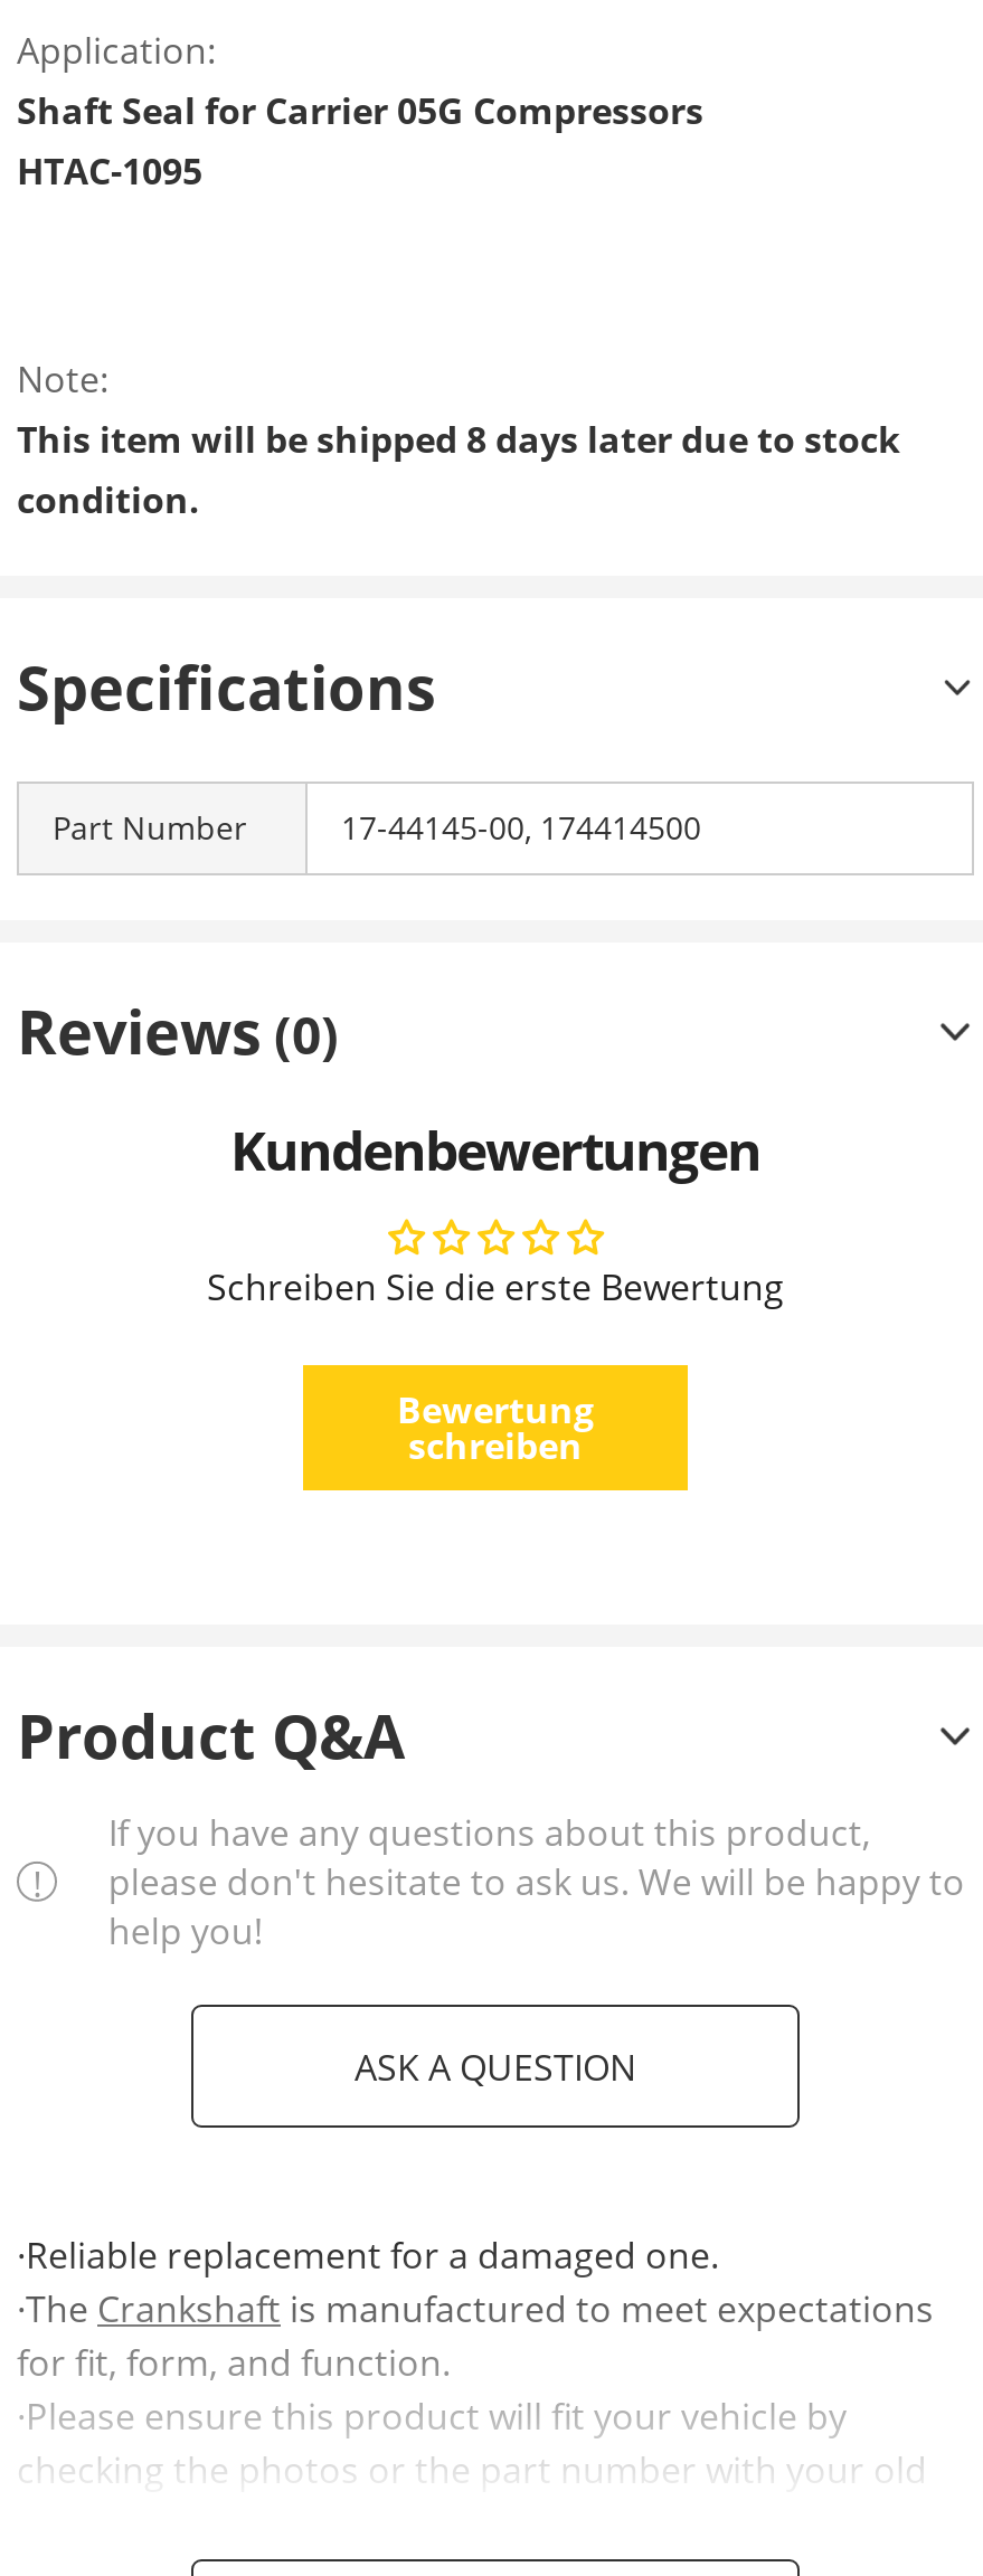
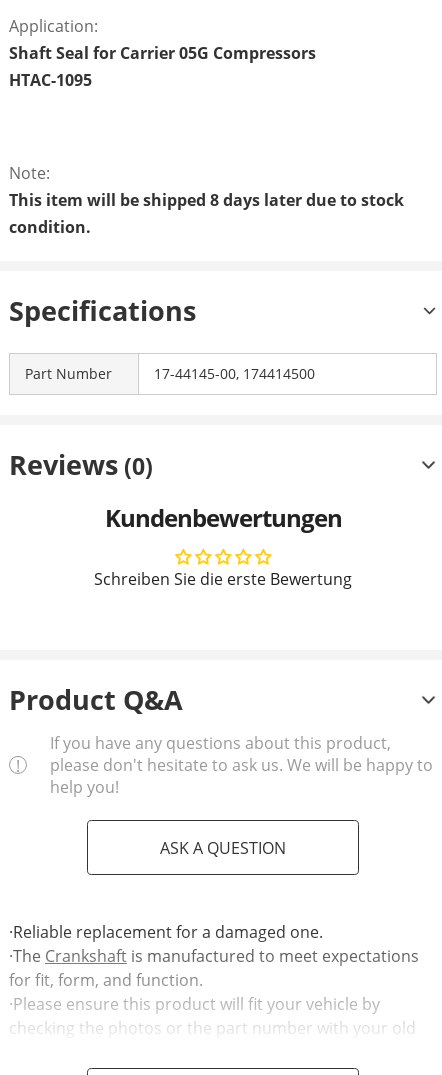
[397,1386,594,1471] Bewertung | schreiben -> none

